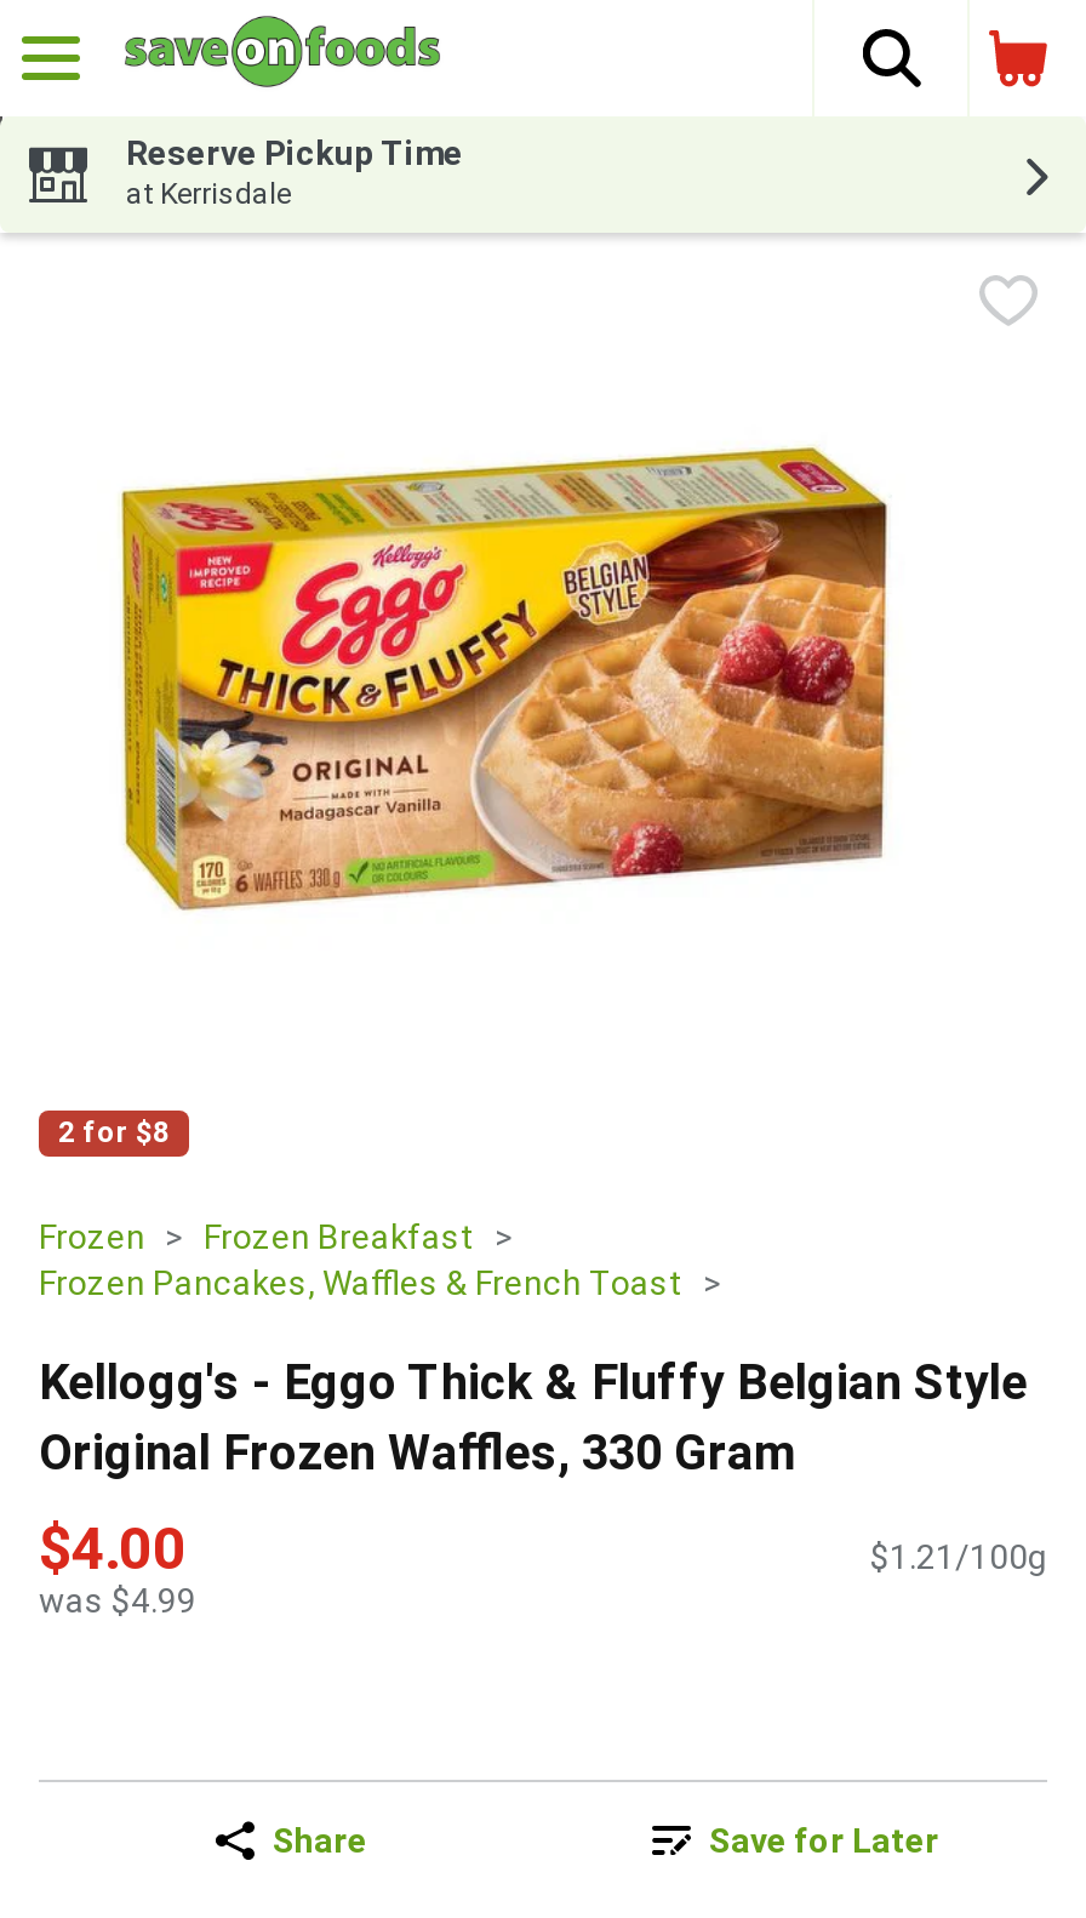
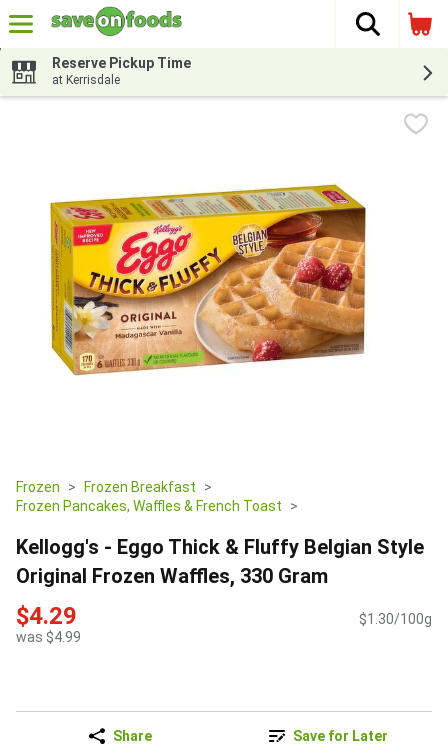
[58,1115,170,1149] 2 for $8 -> none
[39,1516,187,1584] $4.00 -> [16,602,77,630] $4.29
[870,1538,1047,1577] $1.21/100g -> [359,611,432,627] $1.30/100g

